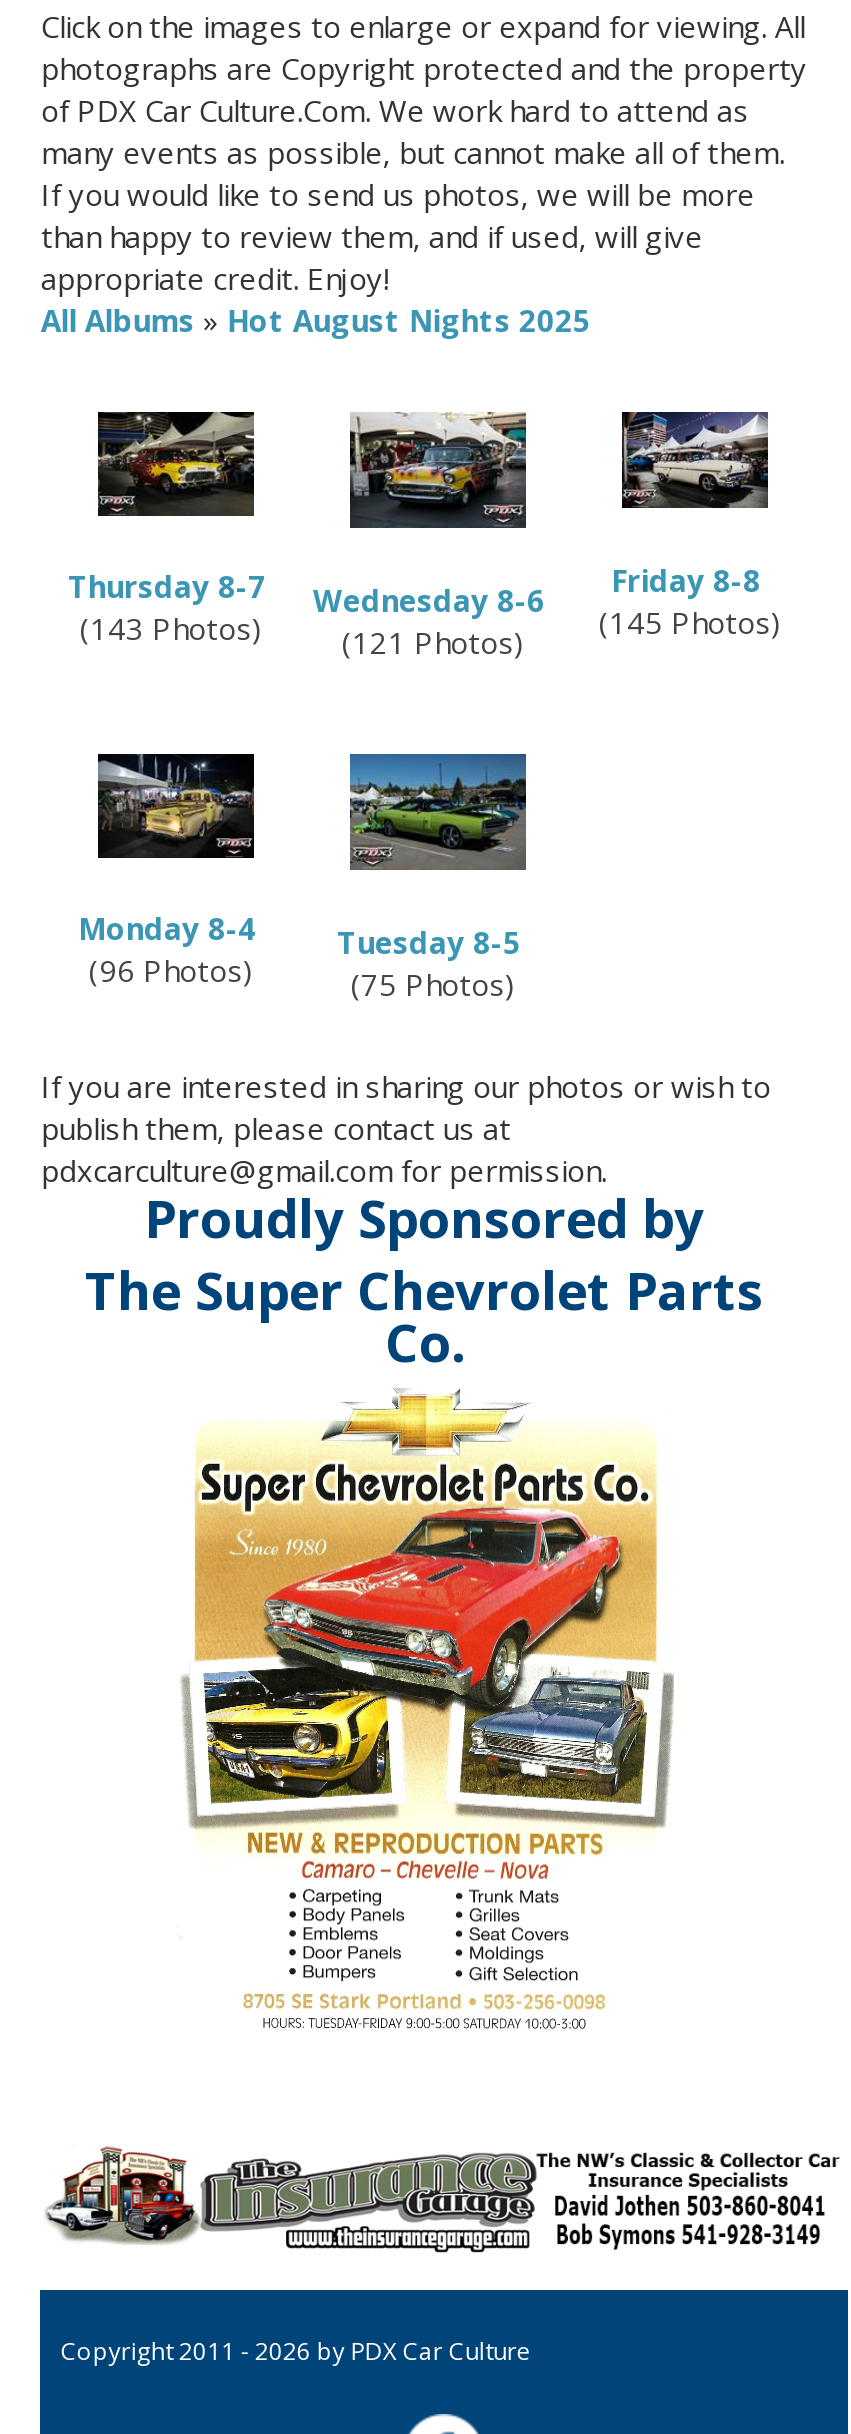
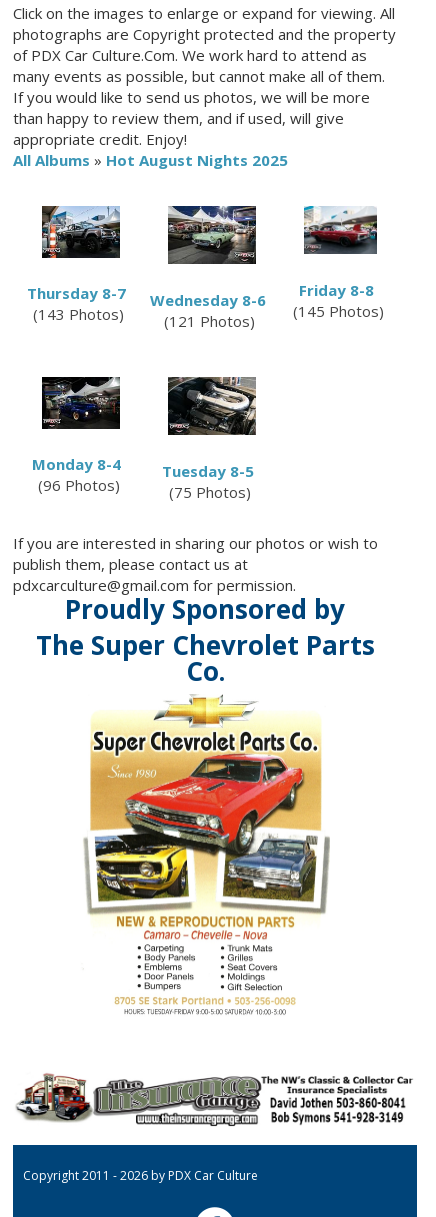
[98,410,256,518] [image] -> [42,206,120,259] [image]
[350,412,526,524] [image] -> [168,205,256,263] [image]
[620,410,768,506] [image] -> [303,205,377,254] [image]
[98,754,254,854] [image] -> [42,376,120,427] [image]
[348,752,528,870] [image] -> [167,376,256,434] [image]

